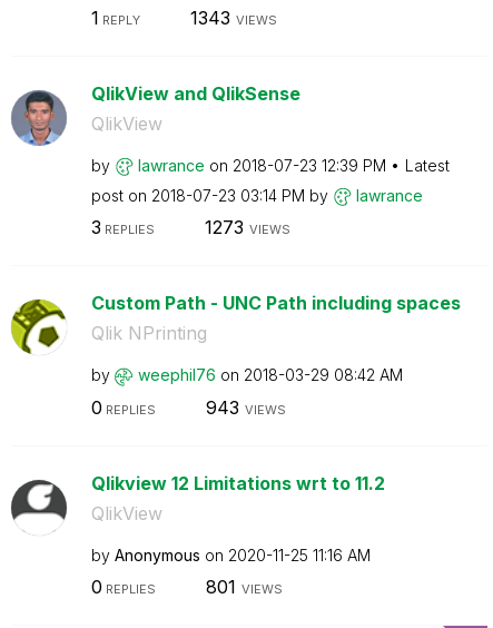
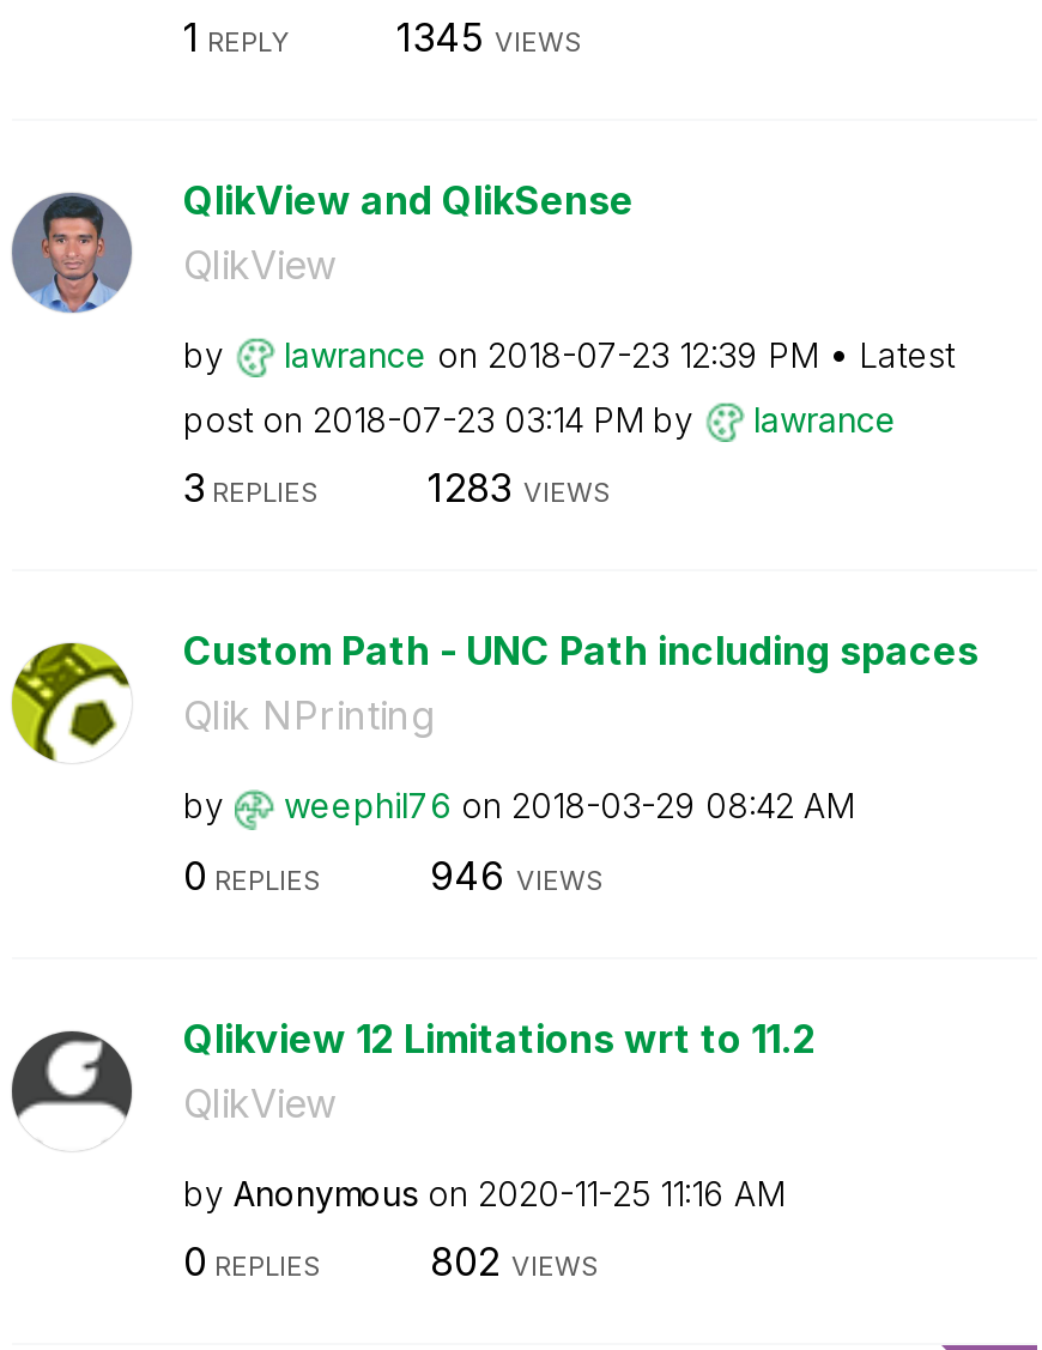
[190,6,277,28] 1343 VIEWS -> [396,12,583,60] 1345 VIEWS
[204,216,290,238] 1273 VIEWS -> [428,464,612,511] 1283 VIEWS
[205,396,285,418] 943 VIEWS -> [430,850,605,898] 946 VIEWS
[205,576,282,598] 801 VIEWS -> [430,1237,600,1285] 802 VIEWS

